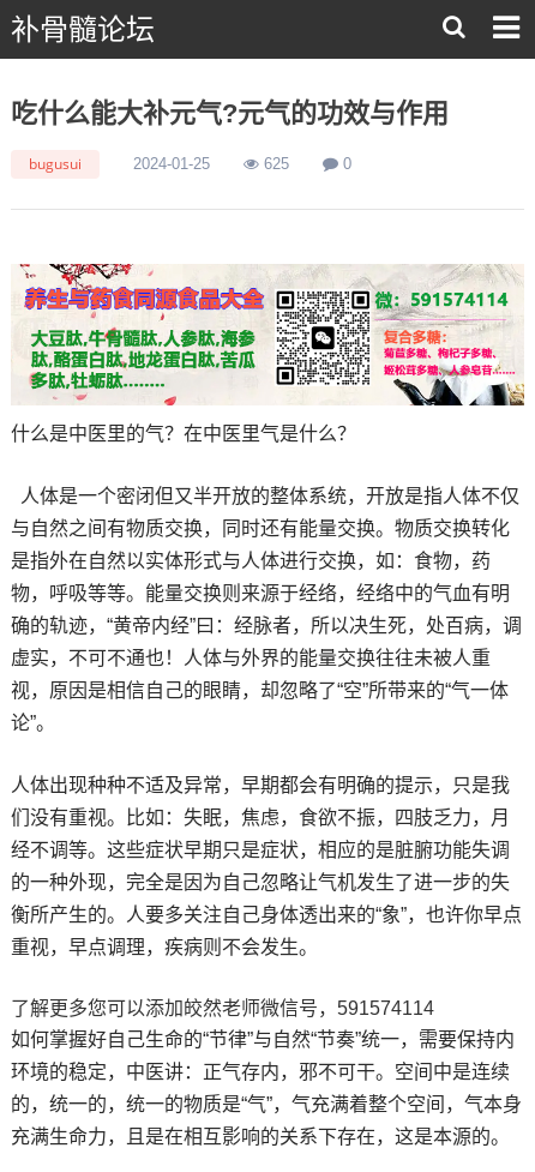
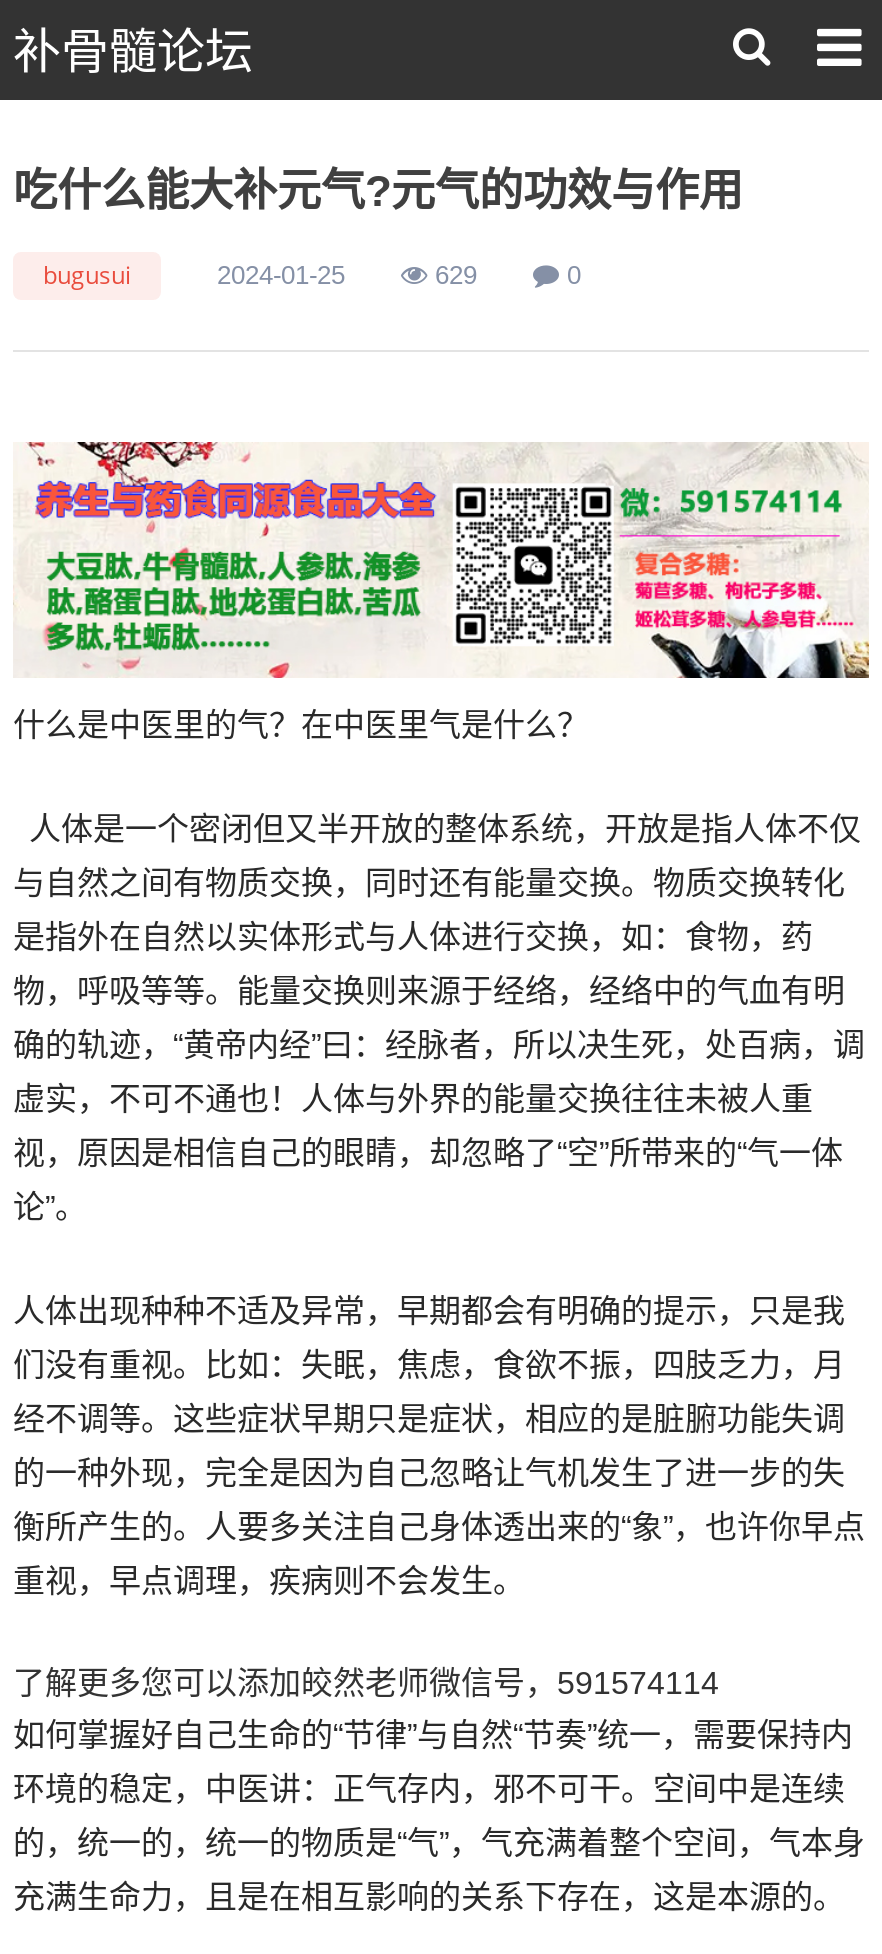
[259,155,289,173] 625 -> [427,260,477,290] 629

